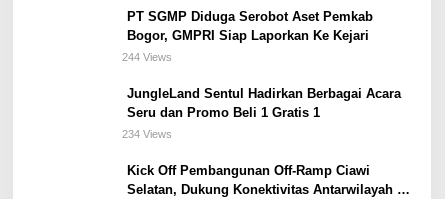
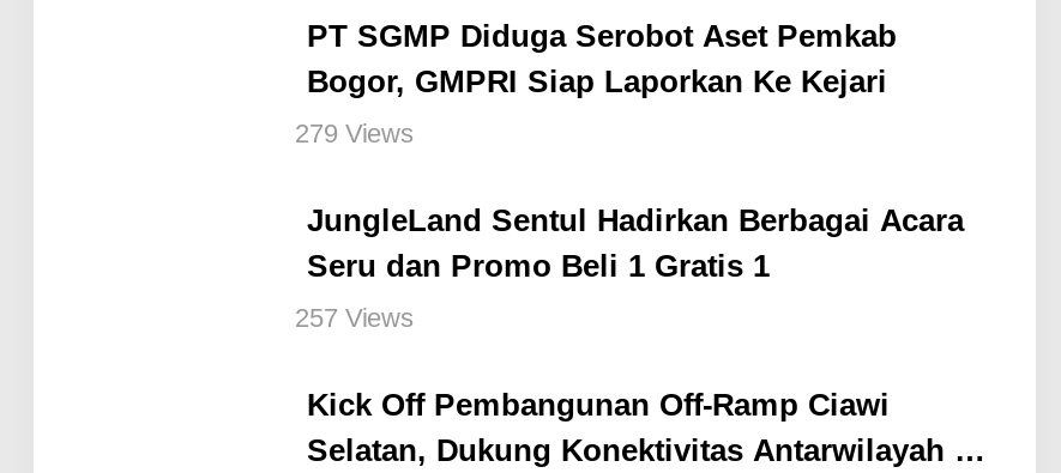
[122,51,172,63] 244 Views -> [295,119,415,147] 279 Views
[122,128,172,140] 234 Views -> [295,303,415,332] 257 Views

